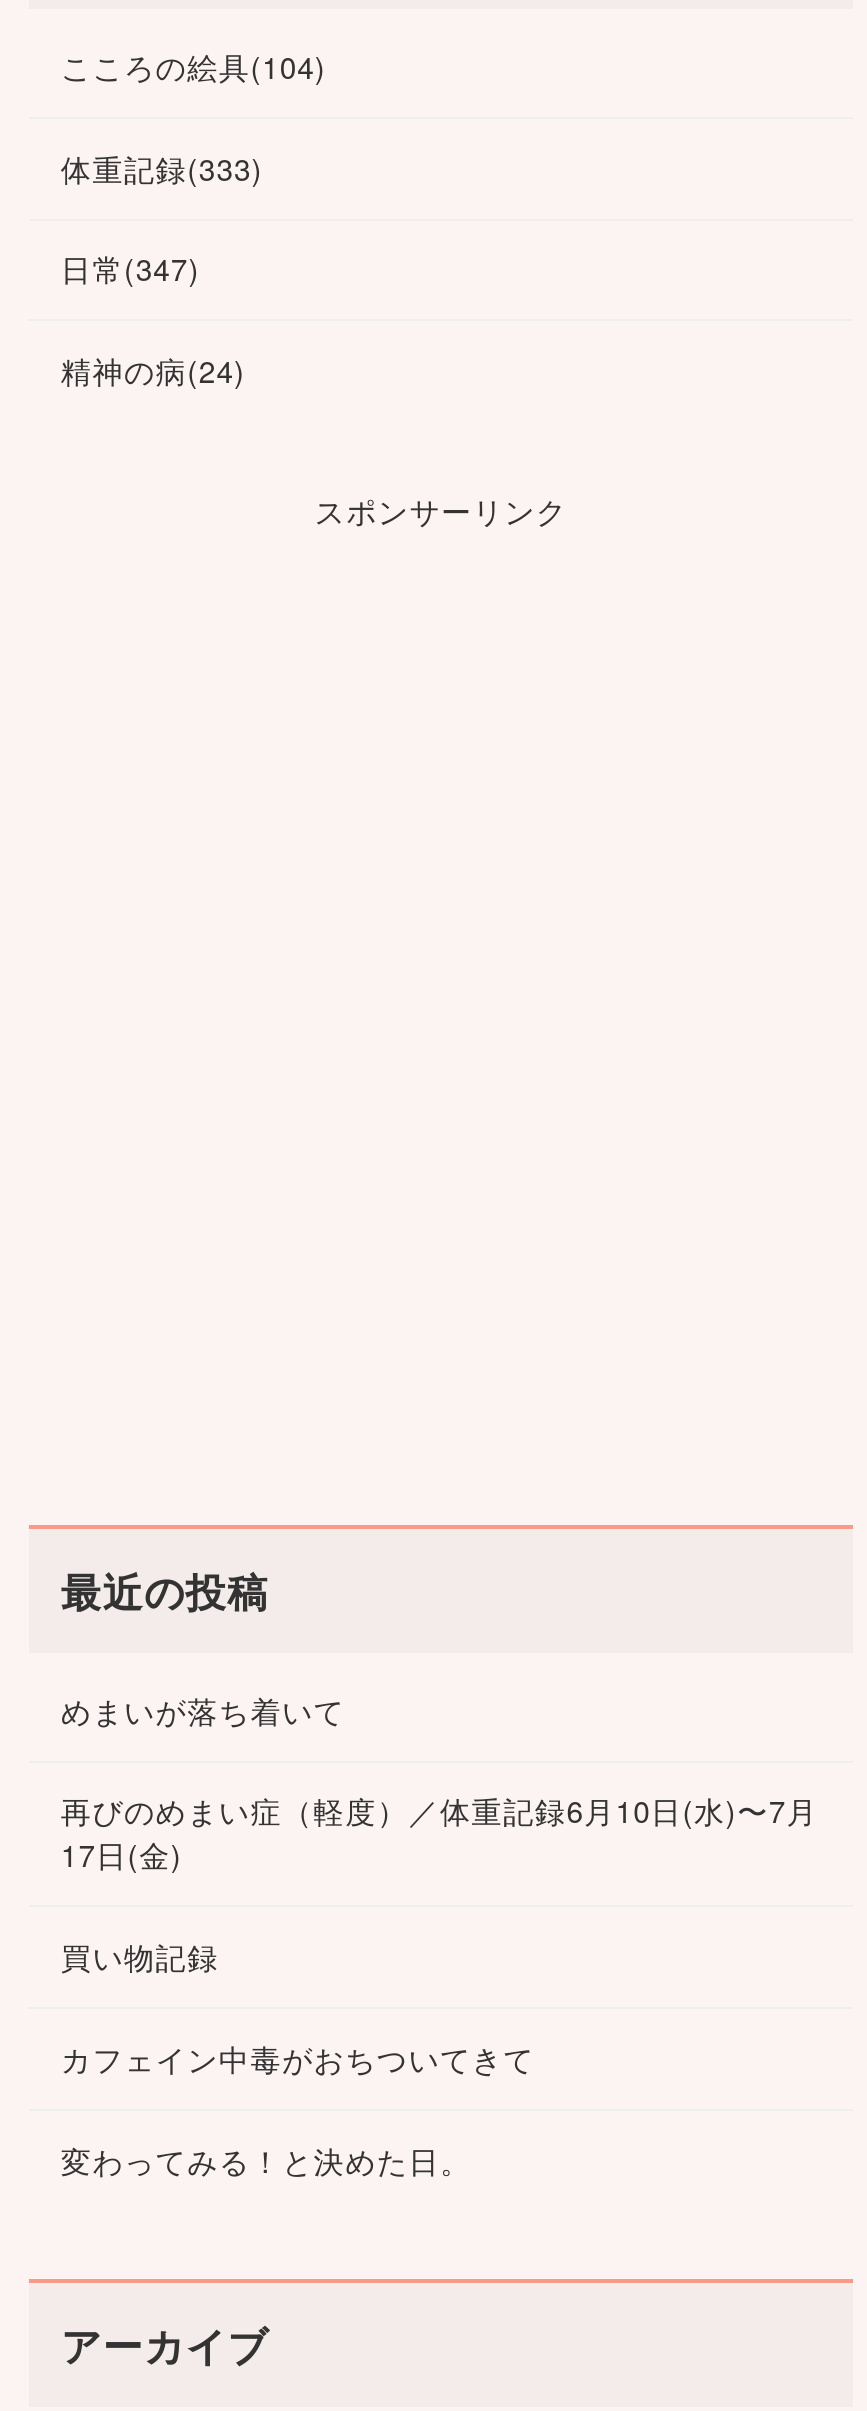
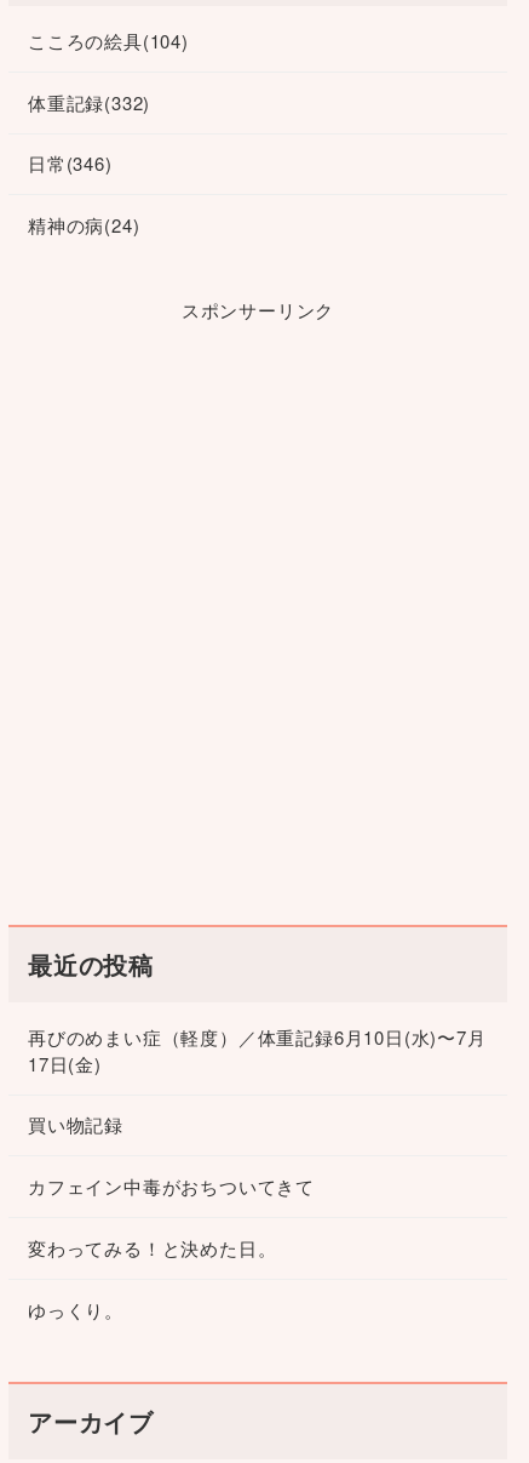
[61,146,263,188] 体重記録(333) -> [28,89,150,115] 体重記録(332)
[61,248,200,290] 日常(347) -> [28,151,112,176] 日常(346)
[61,1688,345,1730] めまいが落ち着いて -> none
moved [61,1790,818,2180] -> [28,1024,486,1260]: 再びのめまい症（軽度）／体重記録6月10日(水)〜7月 | 17日(金) | 買い物記録 | カフェイン中毒がおちついてきて | 変わってみる！と決めた日。
none -> [28,1296,123,1322] ゆっくり。

